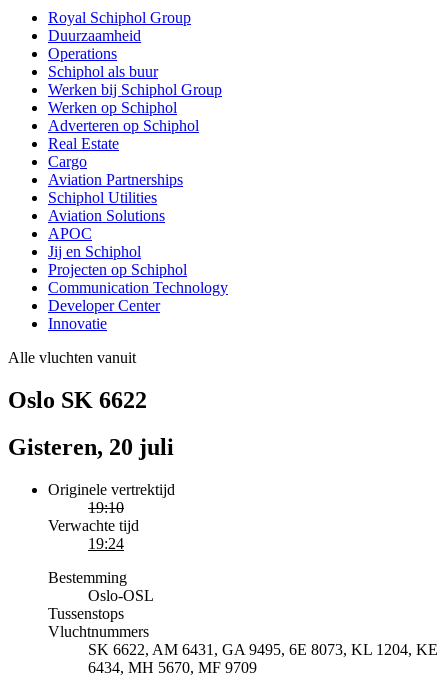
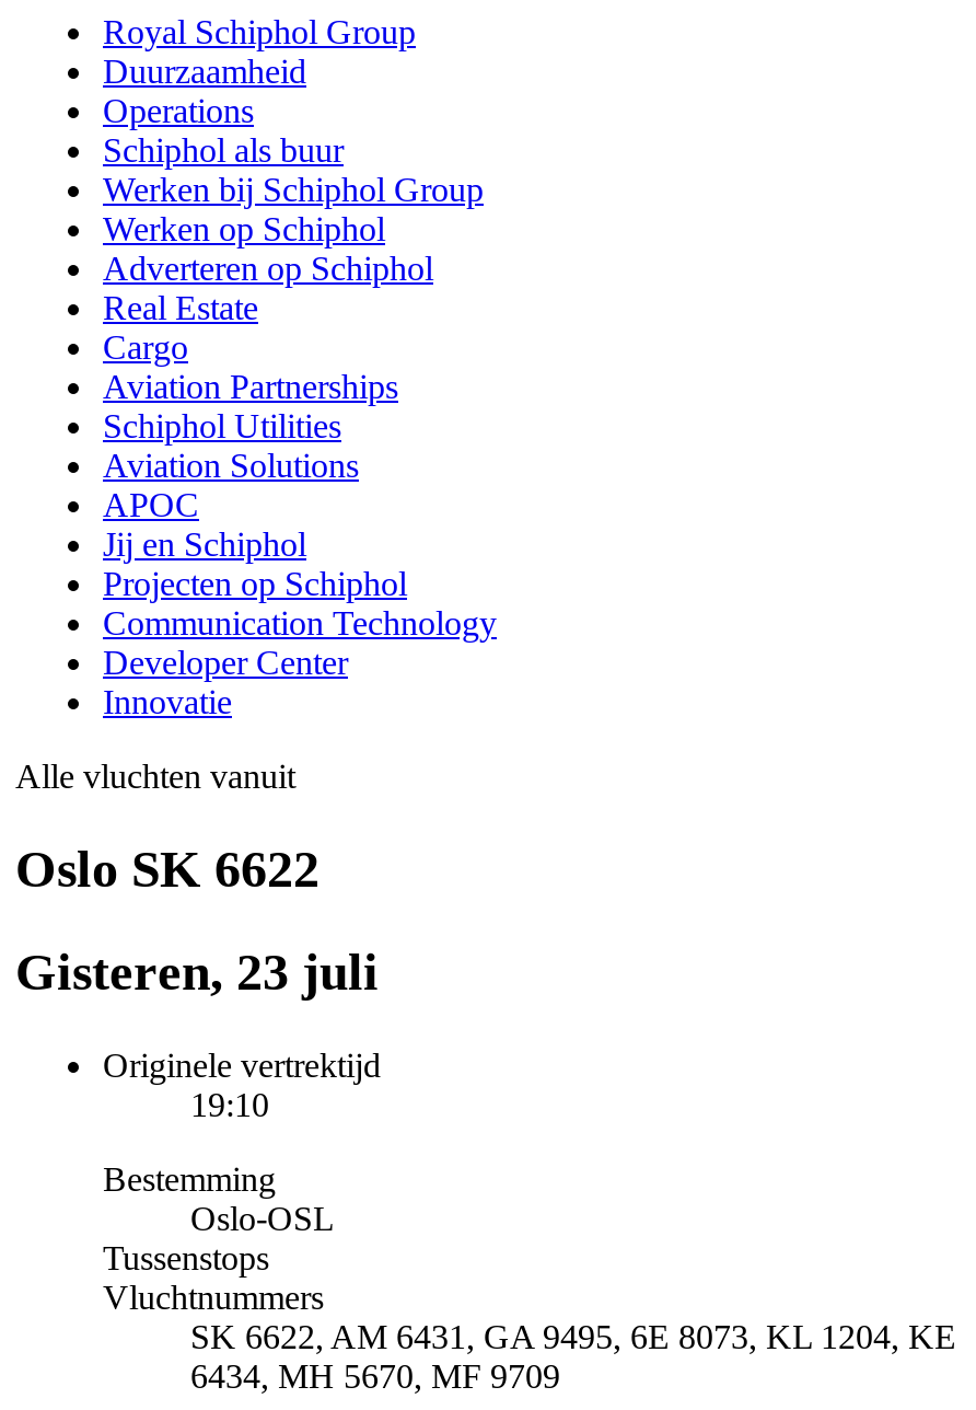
[8,434,174,460] Gisteren, 20 juli -> [15,943,379,1000] Gisteren, 23 juli
[48,517,139,552] Verwachte tijd | 19:24 -> none

